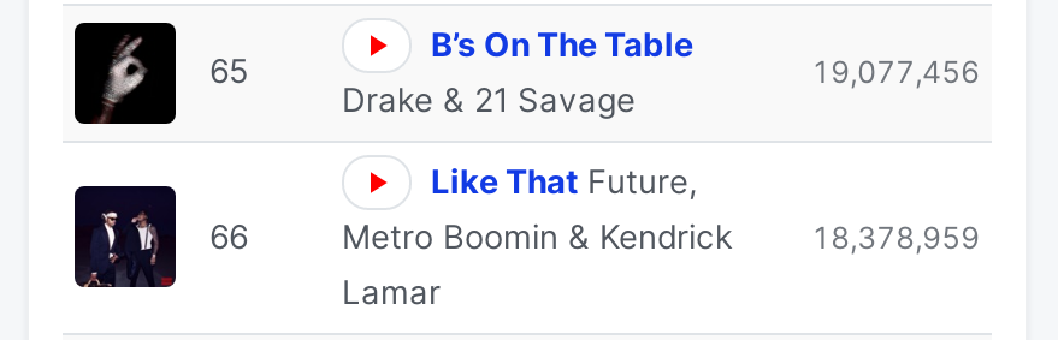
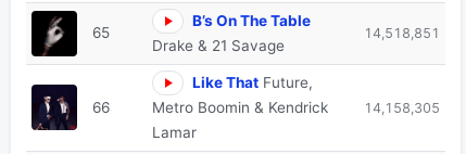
[811,54,980,90] 19,077,456 -> [364,25,440,41] 14,518,851
[811,220,980,256] 18,378,959 -> [364,100,440,116] 14,158,305

